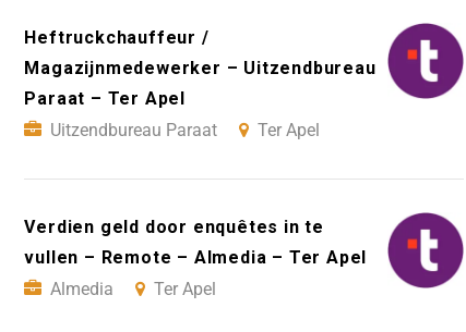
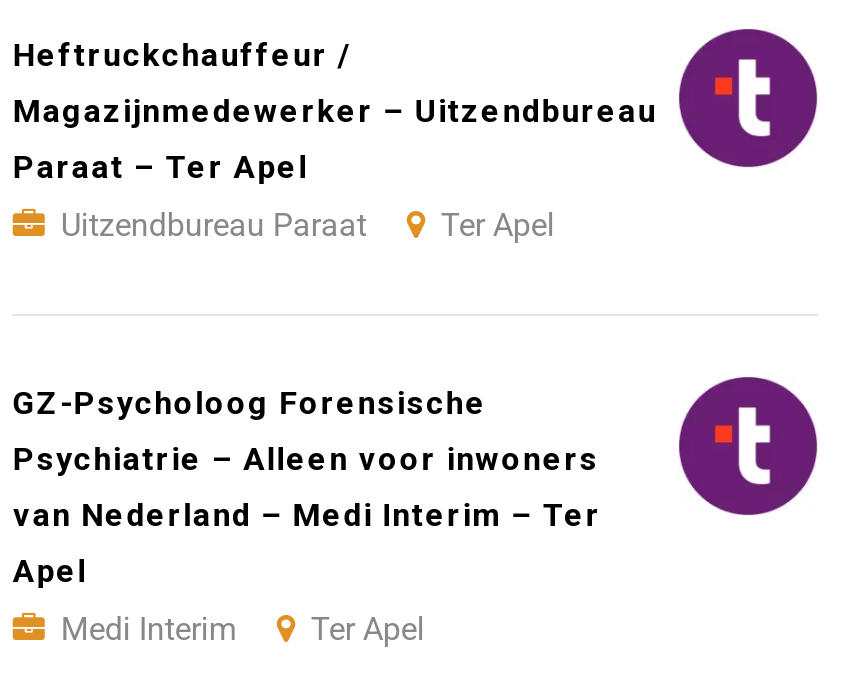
[24,217,367,299] Verdien geld door enquêtes in te | vullen – Remote – Almedia – Ter Apel | Almedia -> [13,385,601,649] GZ-Psycholoog Forensische | Psychiatrie – Alleen voor inwoners | van Nederland – Medi Interim – Ter | Apel | Medi Interim

